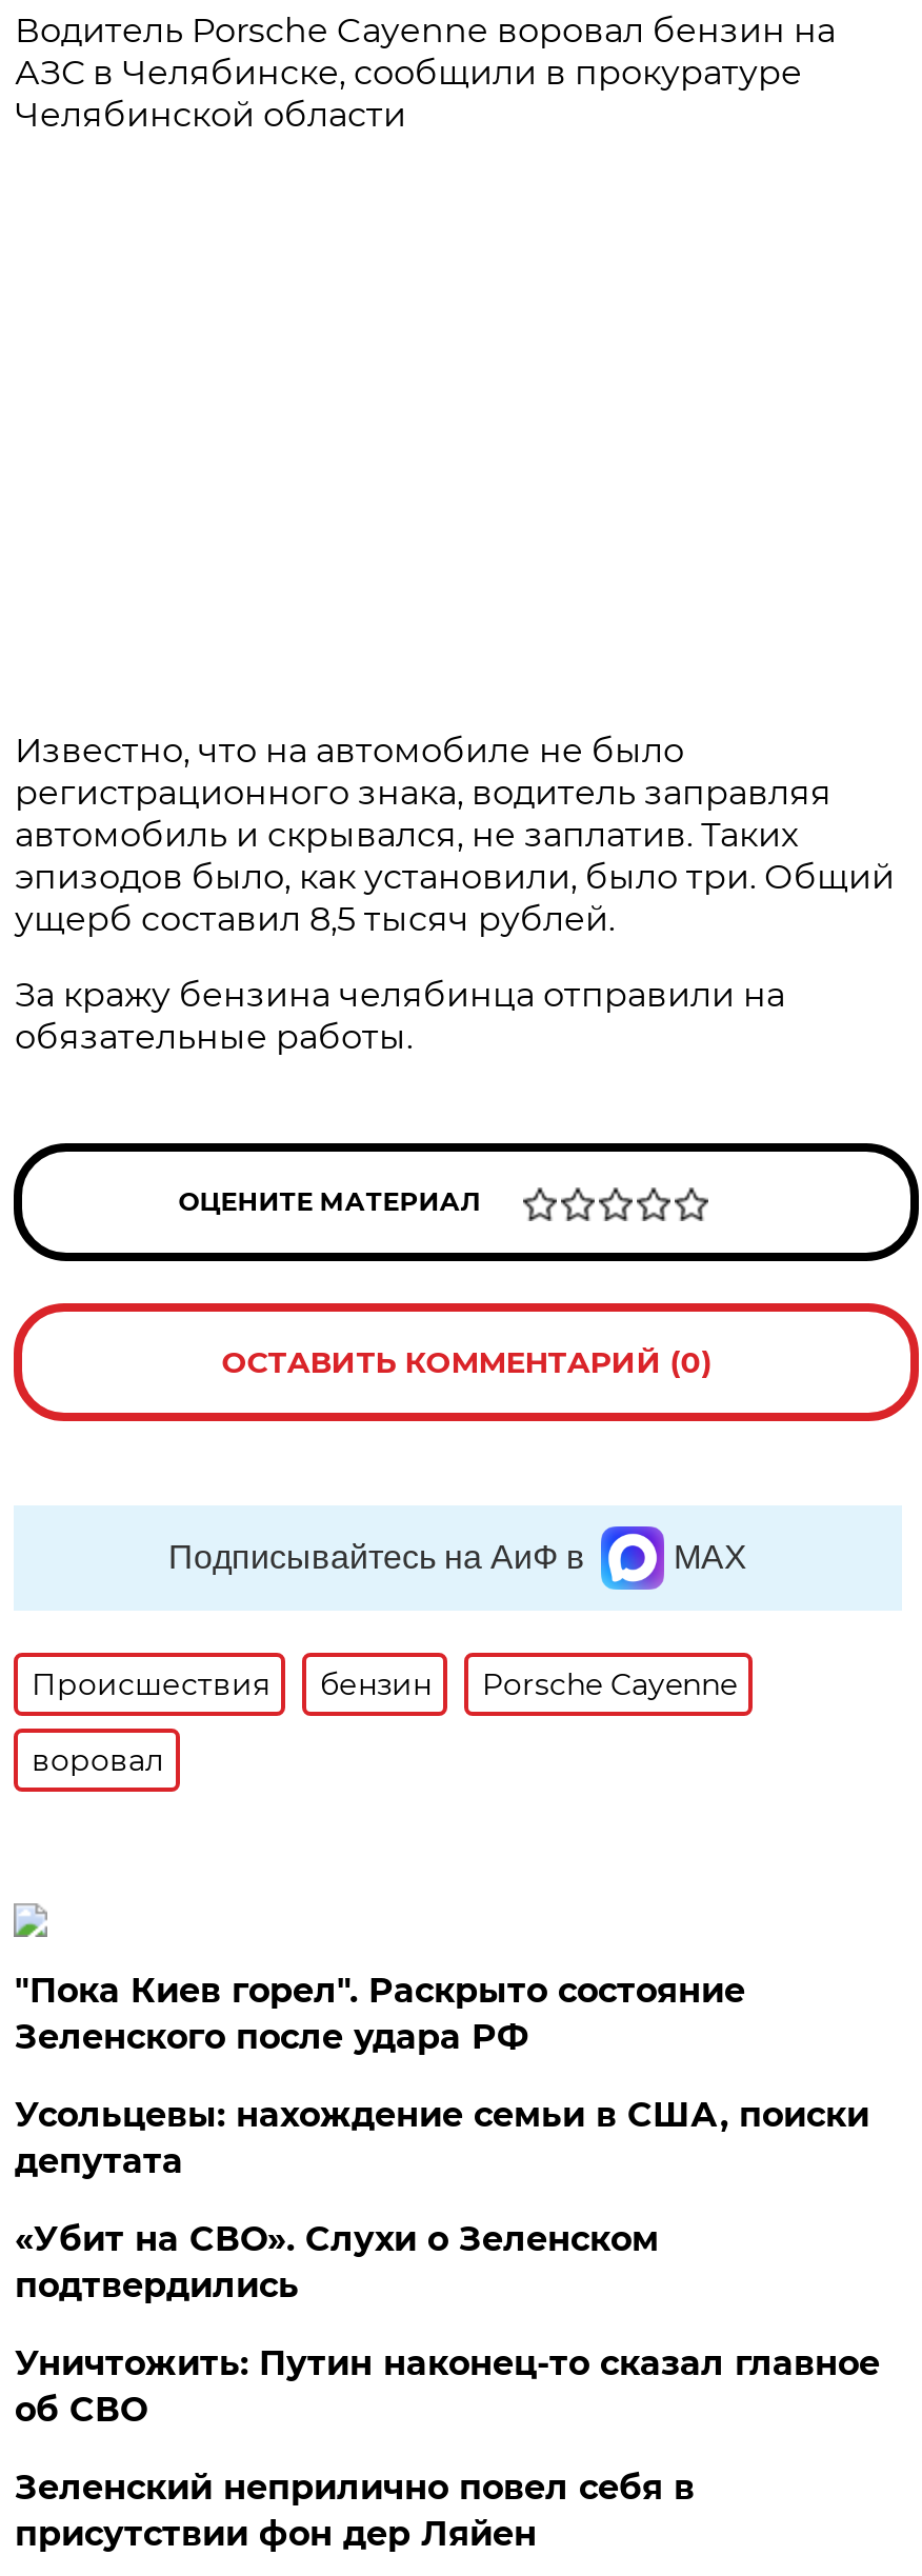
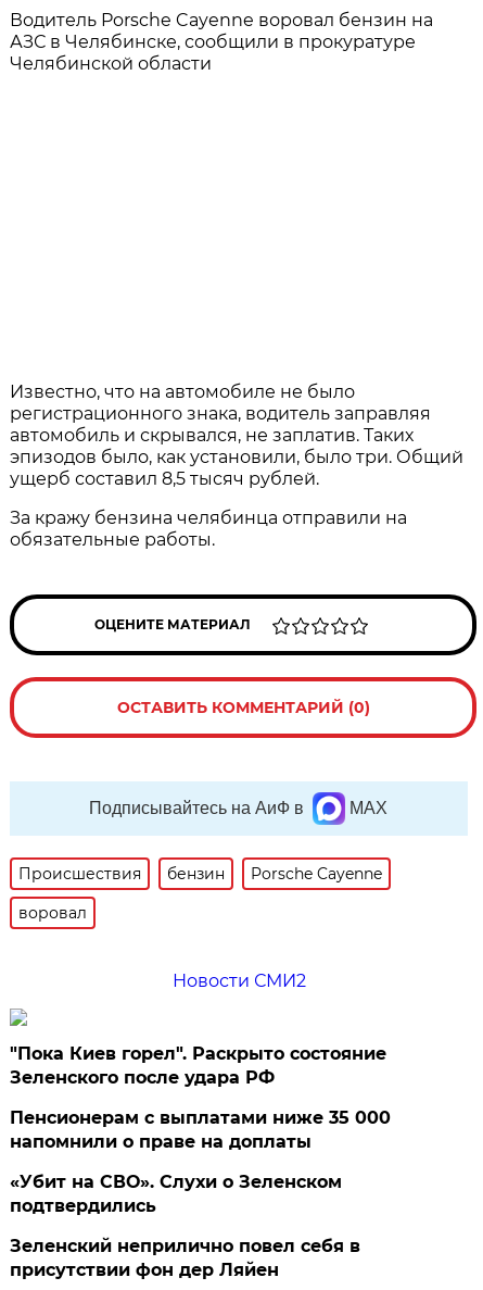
none -> [172,970,306,991] Новости СМИ2
moved [15,1971,745,2057] -> [10,1043,387,1088]: "Пока Киев горел". Раскрыто состояние | Зеленского после удара РФ
[15,2095,869,2181] Усольцевы: нахождение семьи в США, поиски | депутата -> [10,1107,391,1152] Пенсионерам с выплатами ниже 35 000 | напомнили о праве на доплаты
moved [15,2219,659,2305] -> [10,1172,342,1216]: «Убит на СВО». Слухи о Зеленском | подтвердились
[15,2343,880,2430] Уничтожить: Путин наконец-то сказал главное | об СВО -> none

